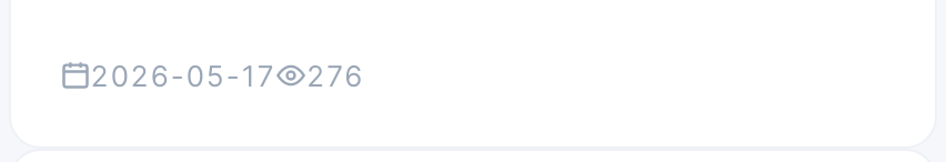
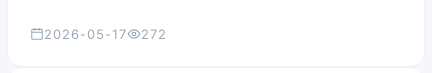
[91,57,365,93] 2026-05-17 276 -> [44,26,167,42] 2026-05-17 272

